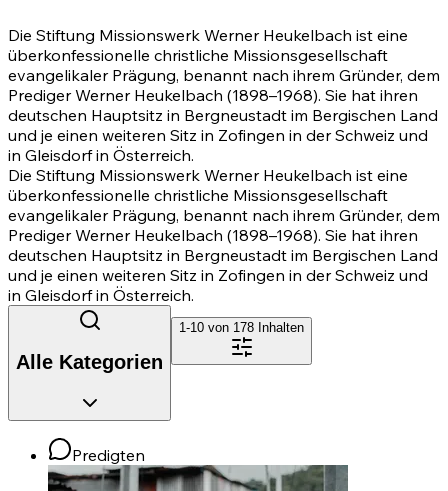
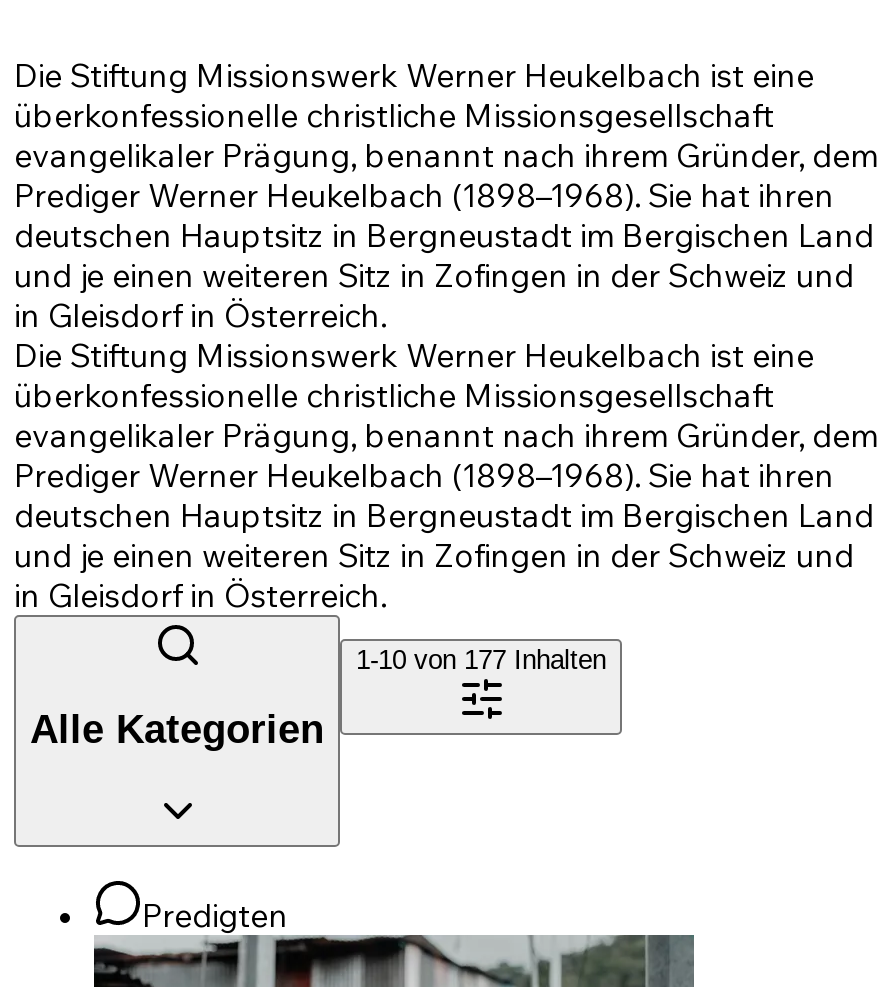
[179,320,304,335] 1-10 von 178 Inhalten -> [356,645,606,675] 1-10 von 177 Inhalten

